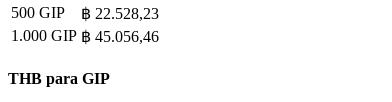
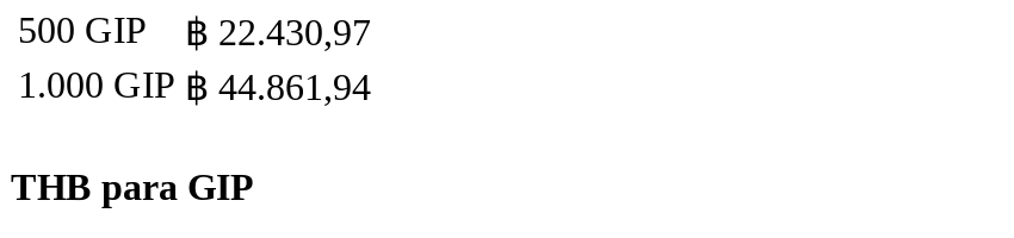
[11,4,159,22] 500 GIP ฿ 22.528,23 -> [18,9,371,52] 500 GIP ฿ 22.430,97
[11,27,159,45] 1.000 GIP ฿ 45.056,46 -> [18,64,371,106] 1.000 GIP ฿ 44.861,94

